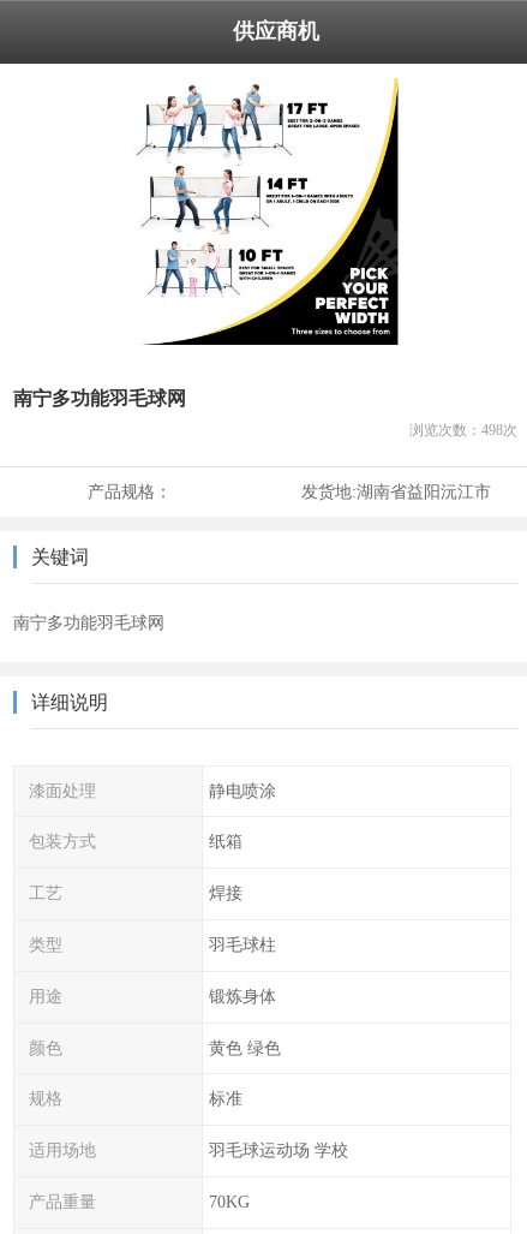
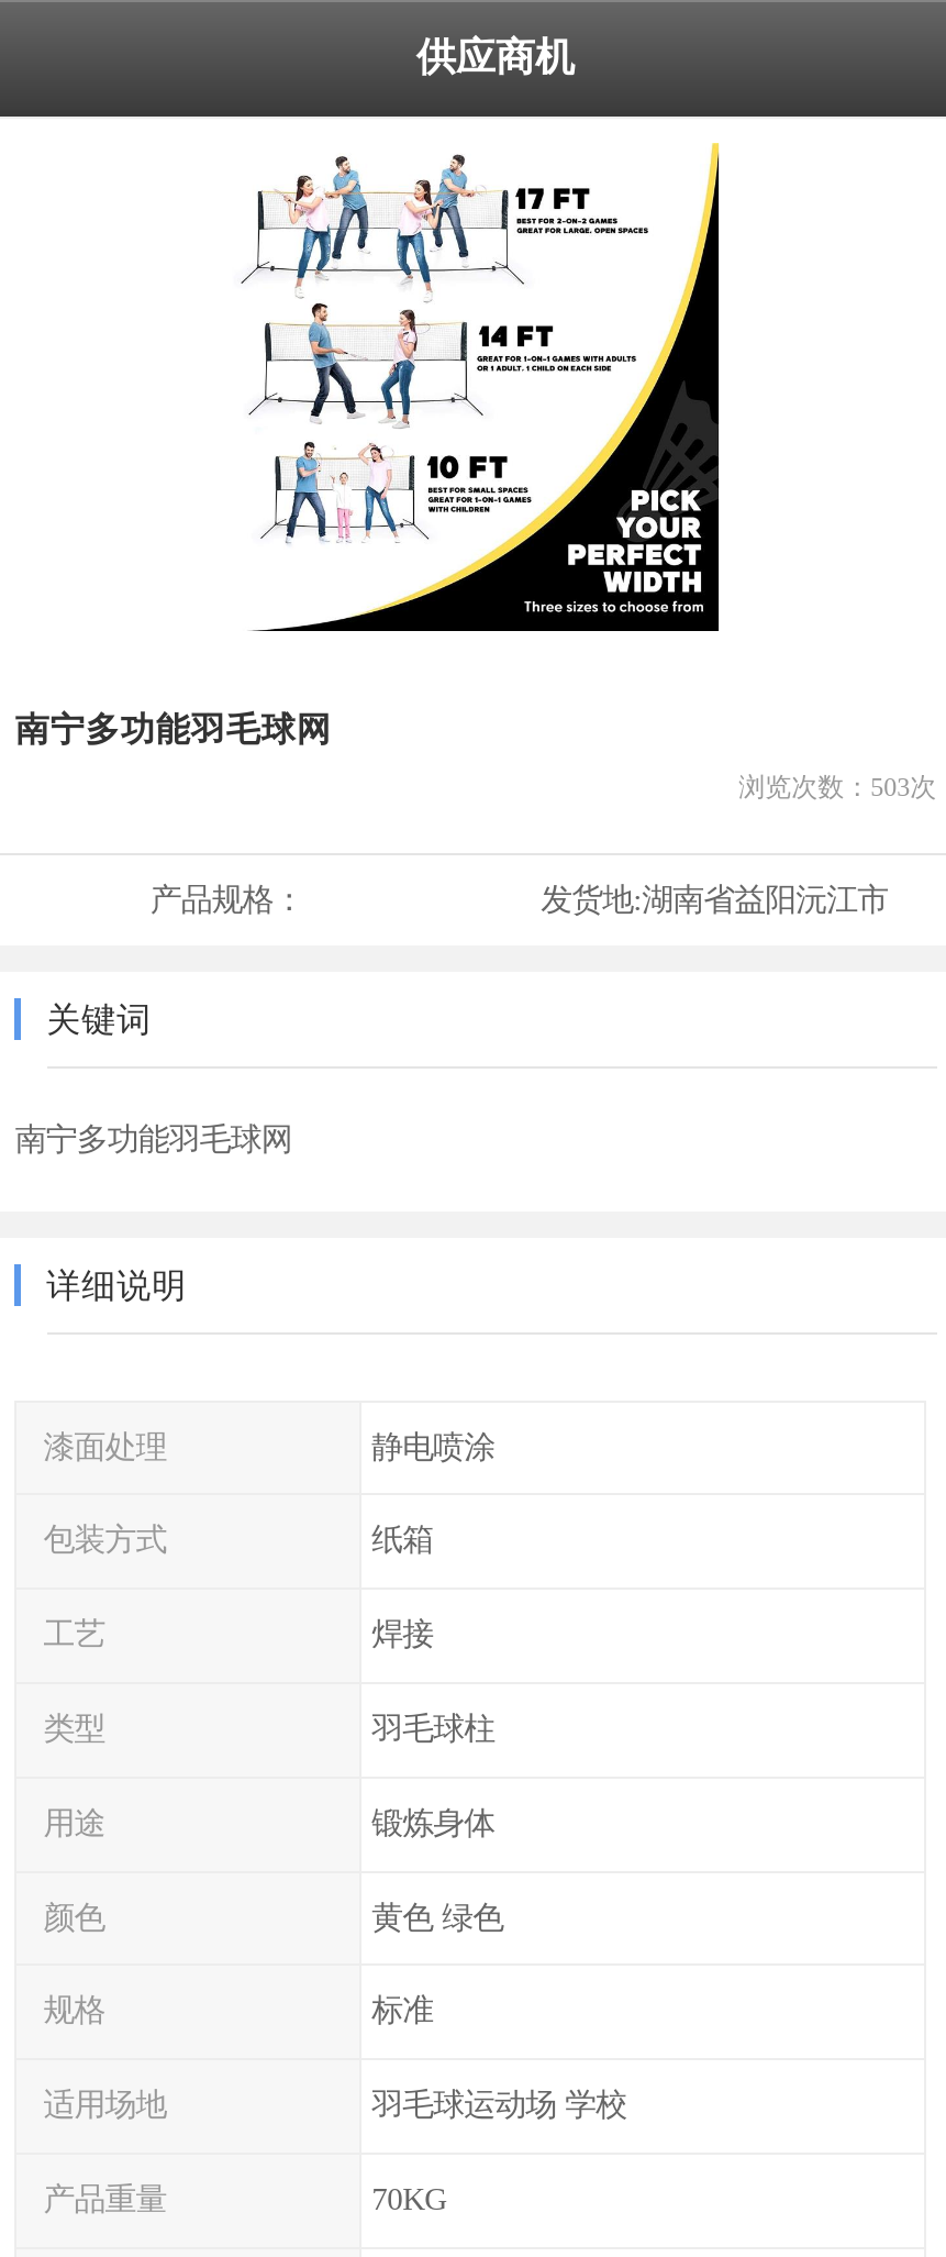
[409,421,517,438] 浏览次数：498次 -> [739,771,937,802] 浏览次数：503次

